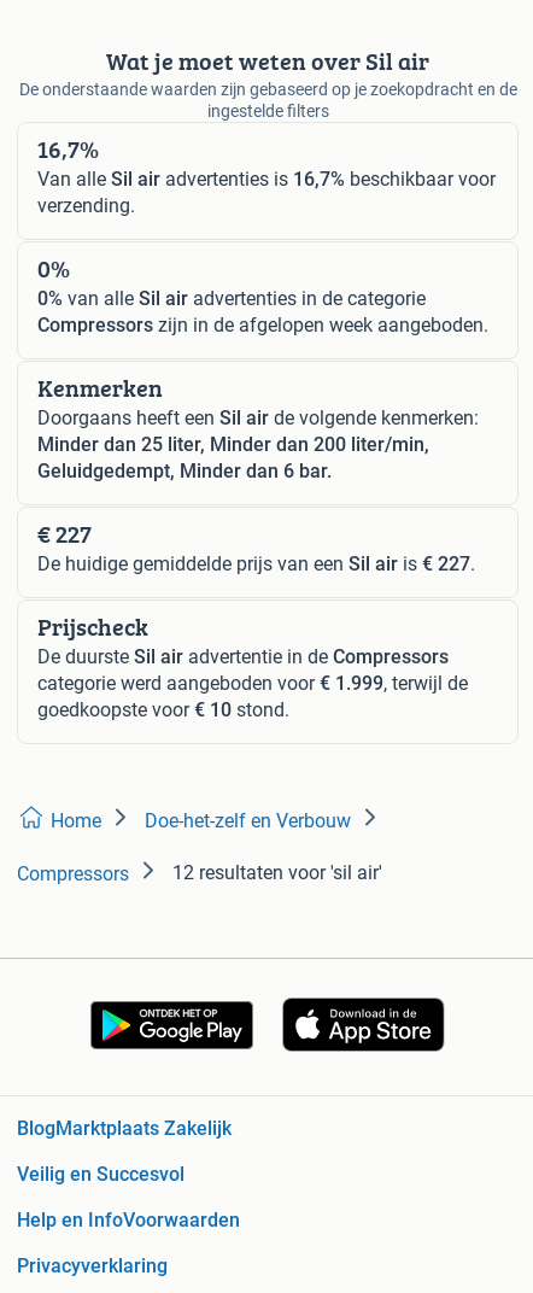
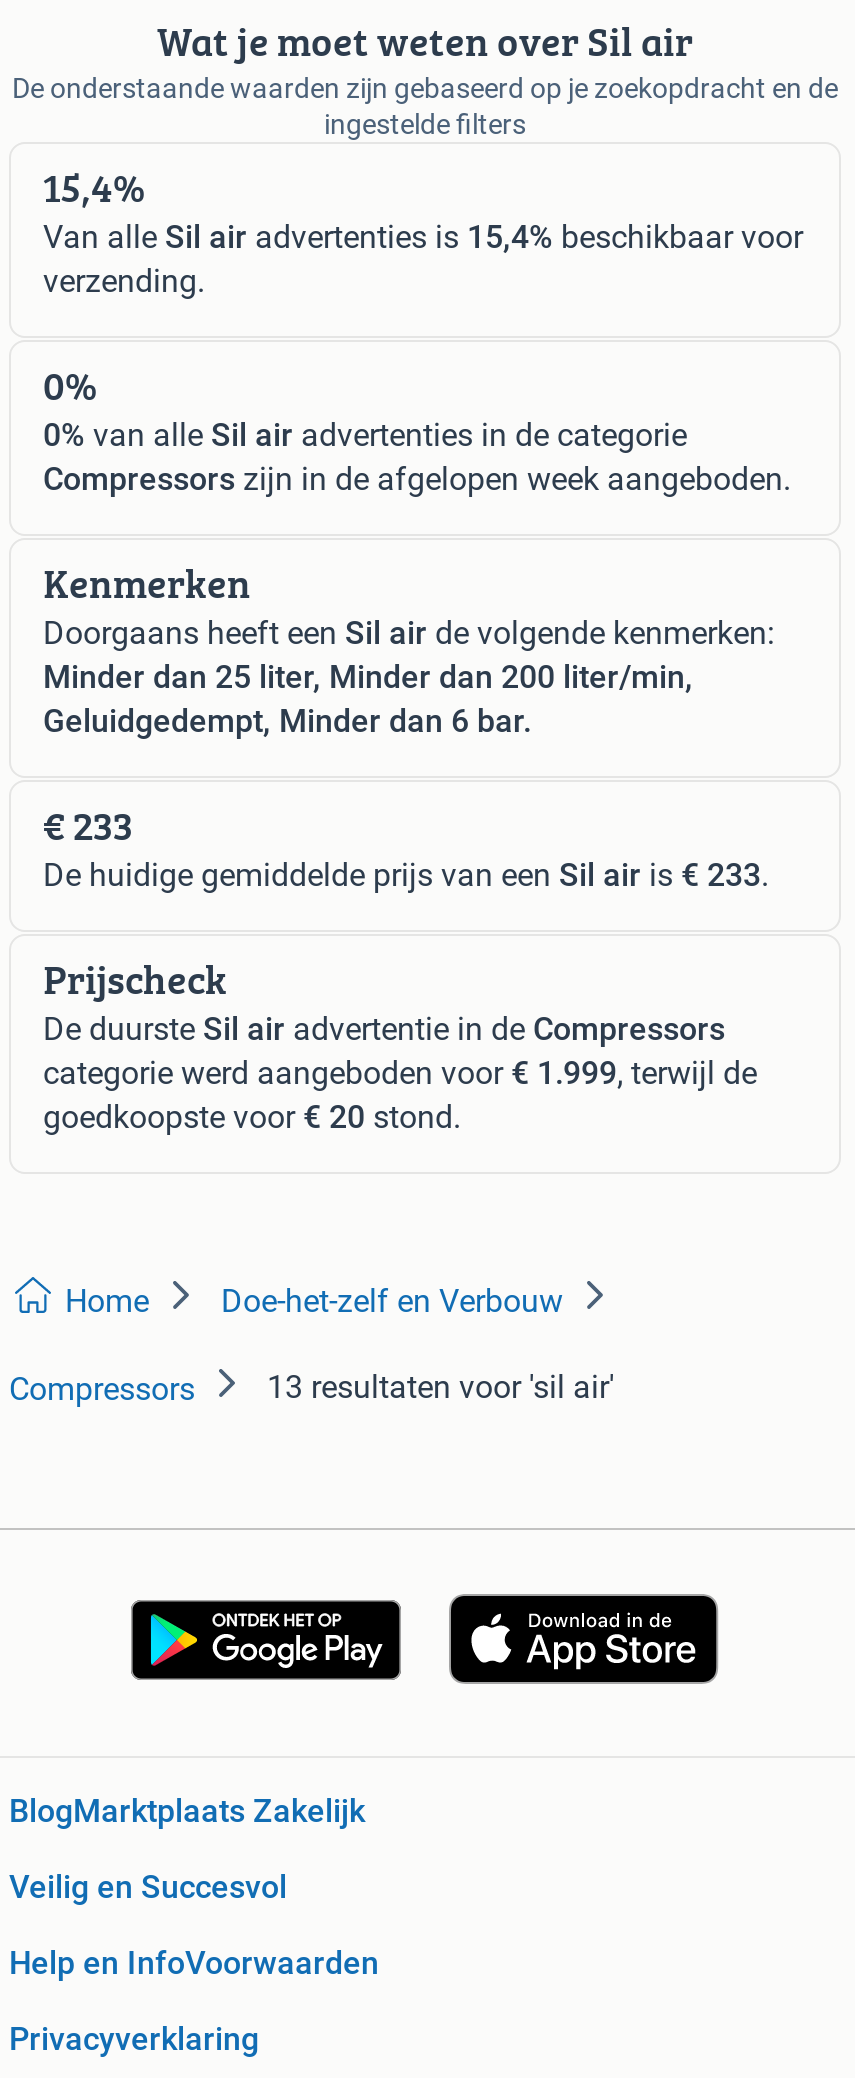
[37,131,99,166] 16,7% -> [43,157,145,215] 15,4%
[37,167,496,190] Van alle Sil air advertenties is 16,7% beschikbaar voor -> [43,217,803,255] Van alle Sil air advertenties is 15,4% beschikbaar voor
[37,516,92,551] € 227 -> [43,795,133,853] € 233
[37,552,475,575] De huidige gemiddelde prijs van een Sil air is € 227. -> [43,855,769,893] De huidige gemiddelde prijs van een Sil air is € 233.
[37,698,289,721] goedkoopste voor € 10 stond. -> [43,1097,461,1135] goedkoopste voor € 20 stond.
[172,861,382,884] 12 resultaten voor 'sil air' -> [267,1367,615,1405] 13 resultaten voor 'sil air'

